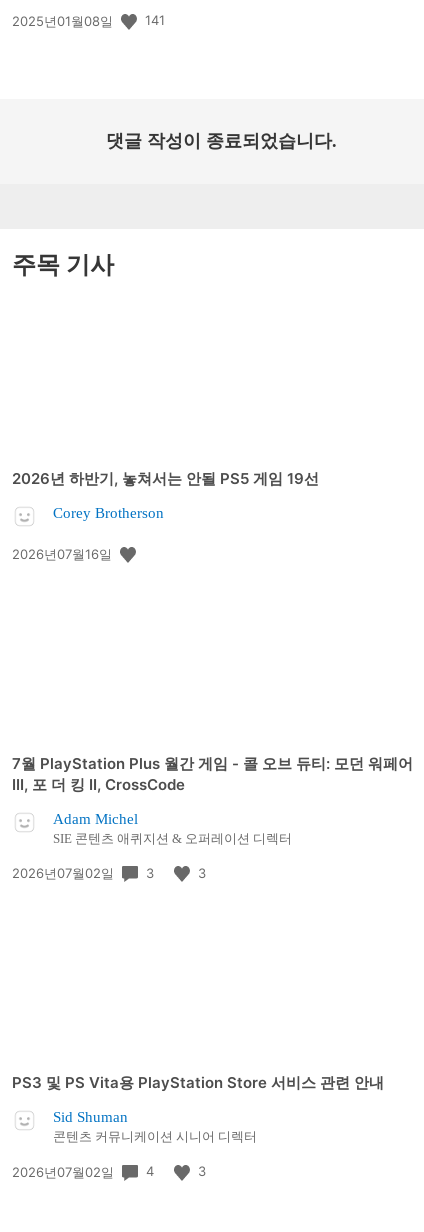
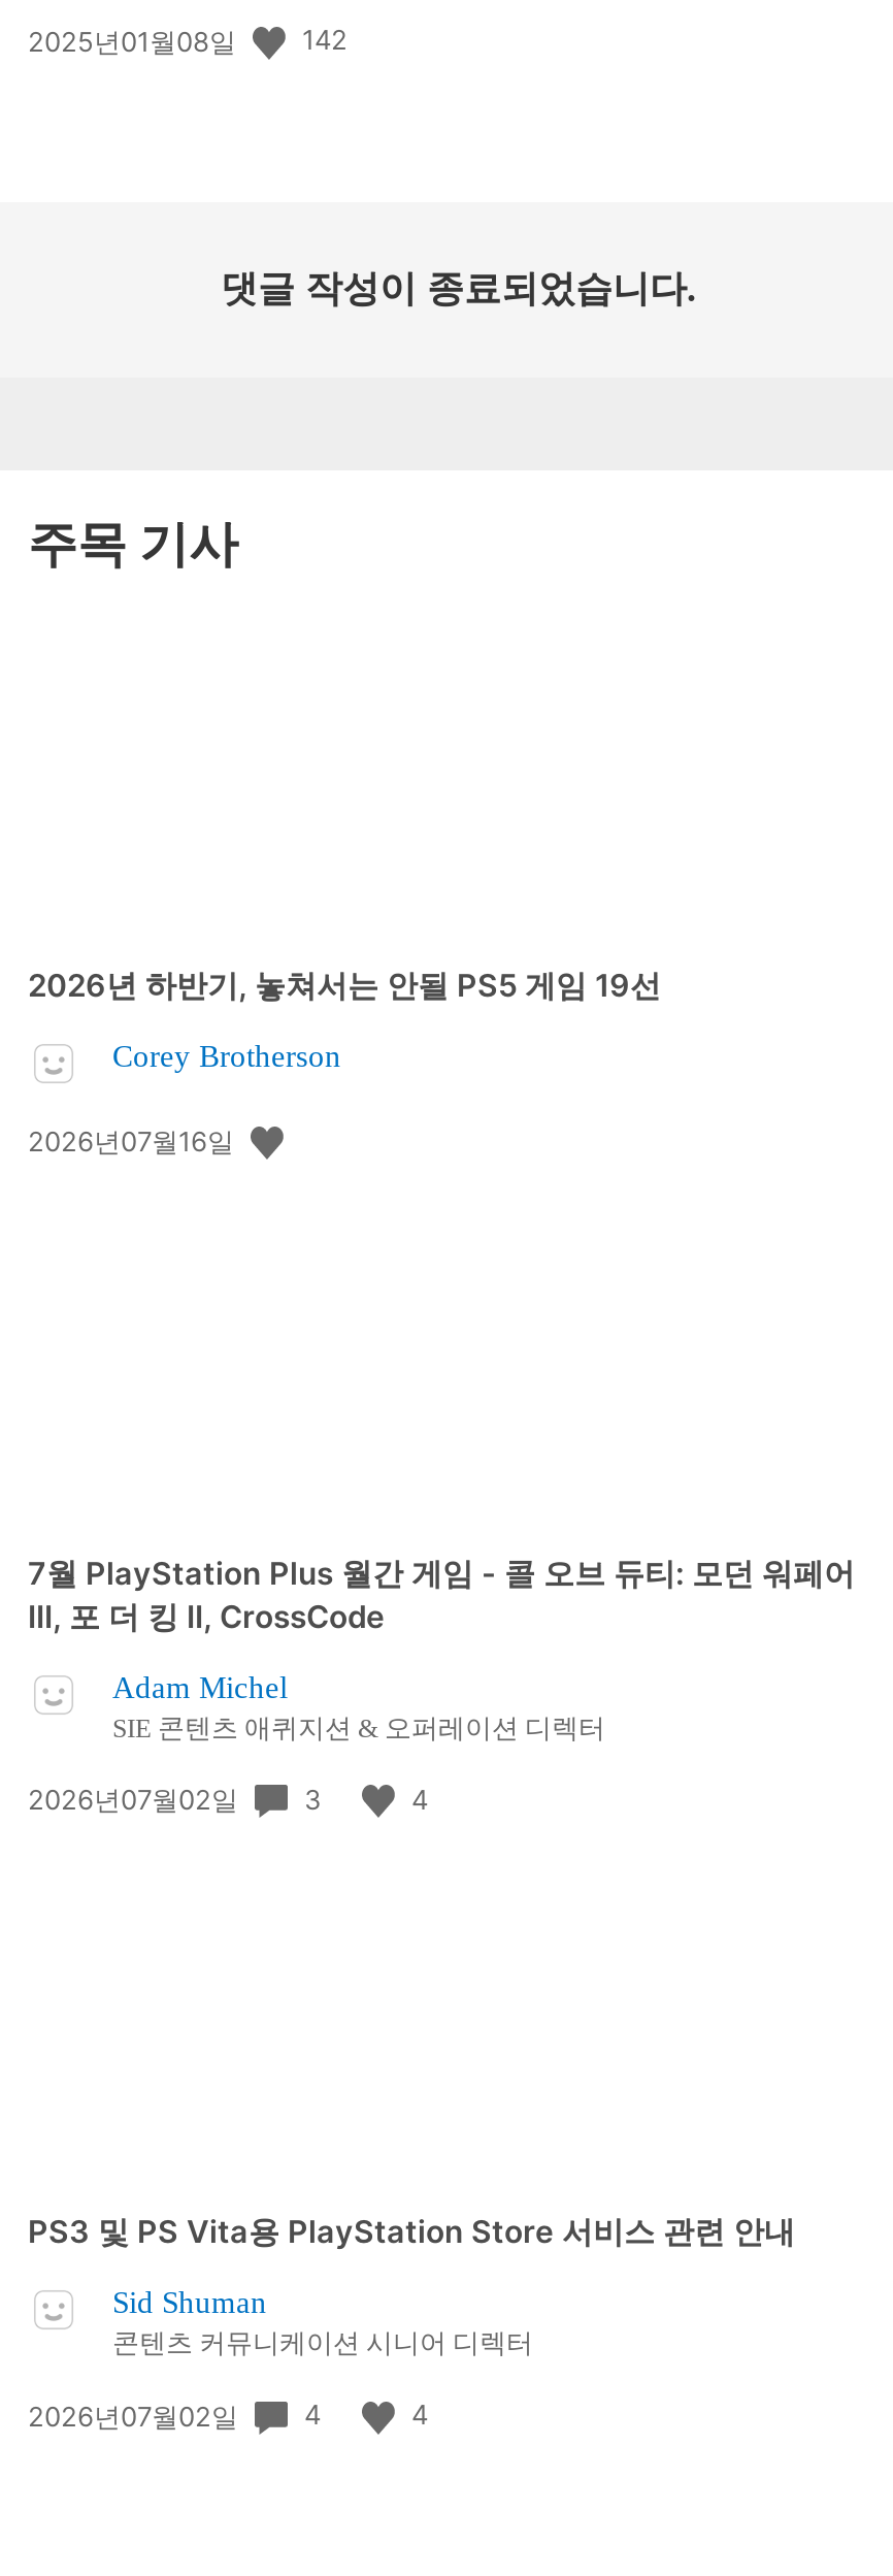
[145,12,165,28] 141 -> [302,23,348,56] 142
[198,865,206,881] 3 -> [411,1783,428,1816] 4
[198,1163,206,1179] 3 -> [411,2399,428,2432] 4

